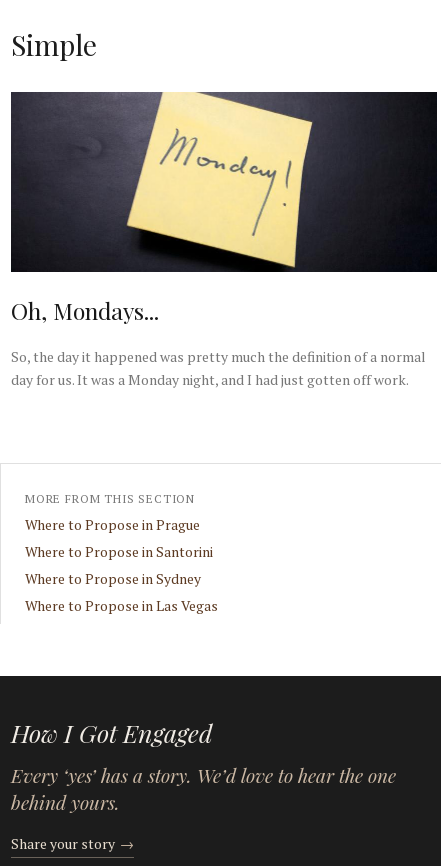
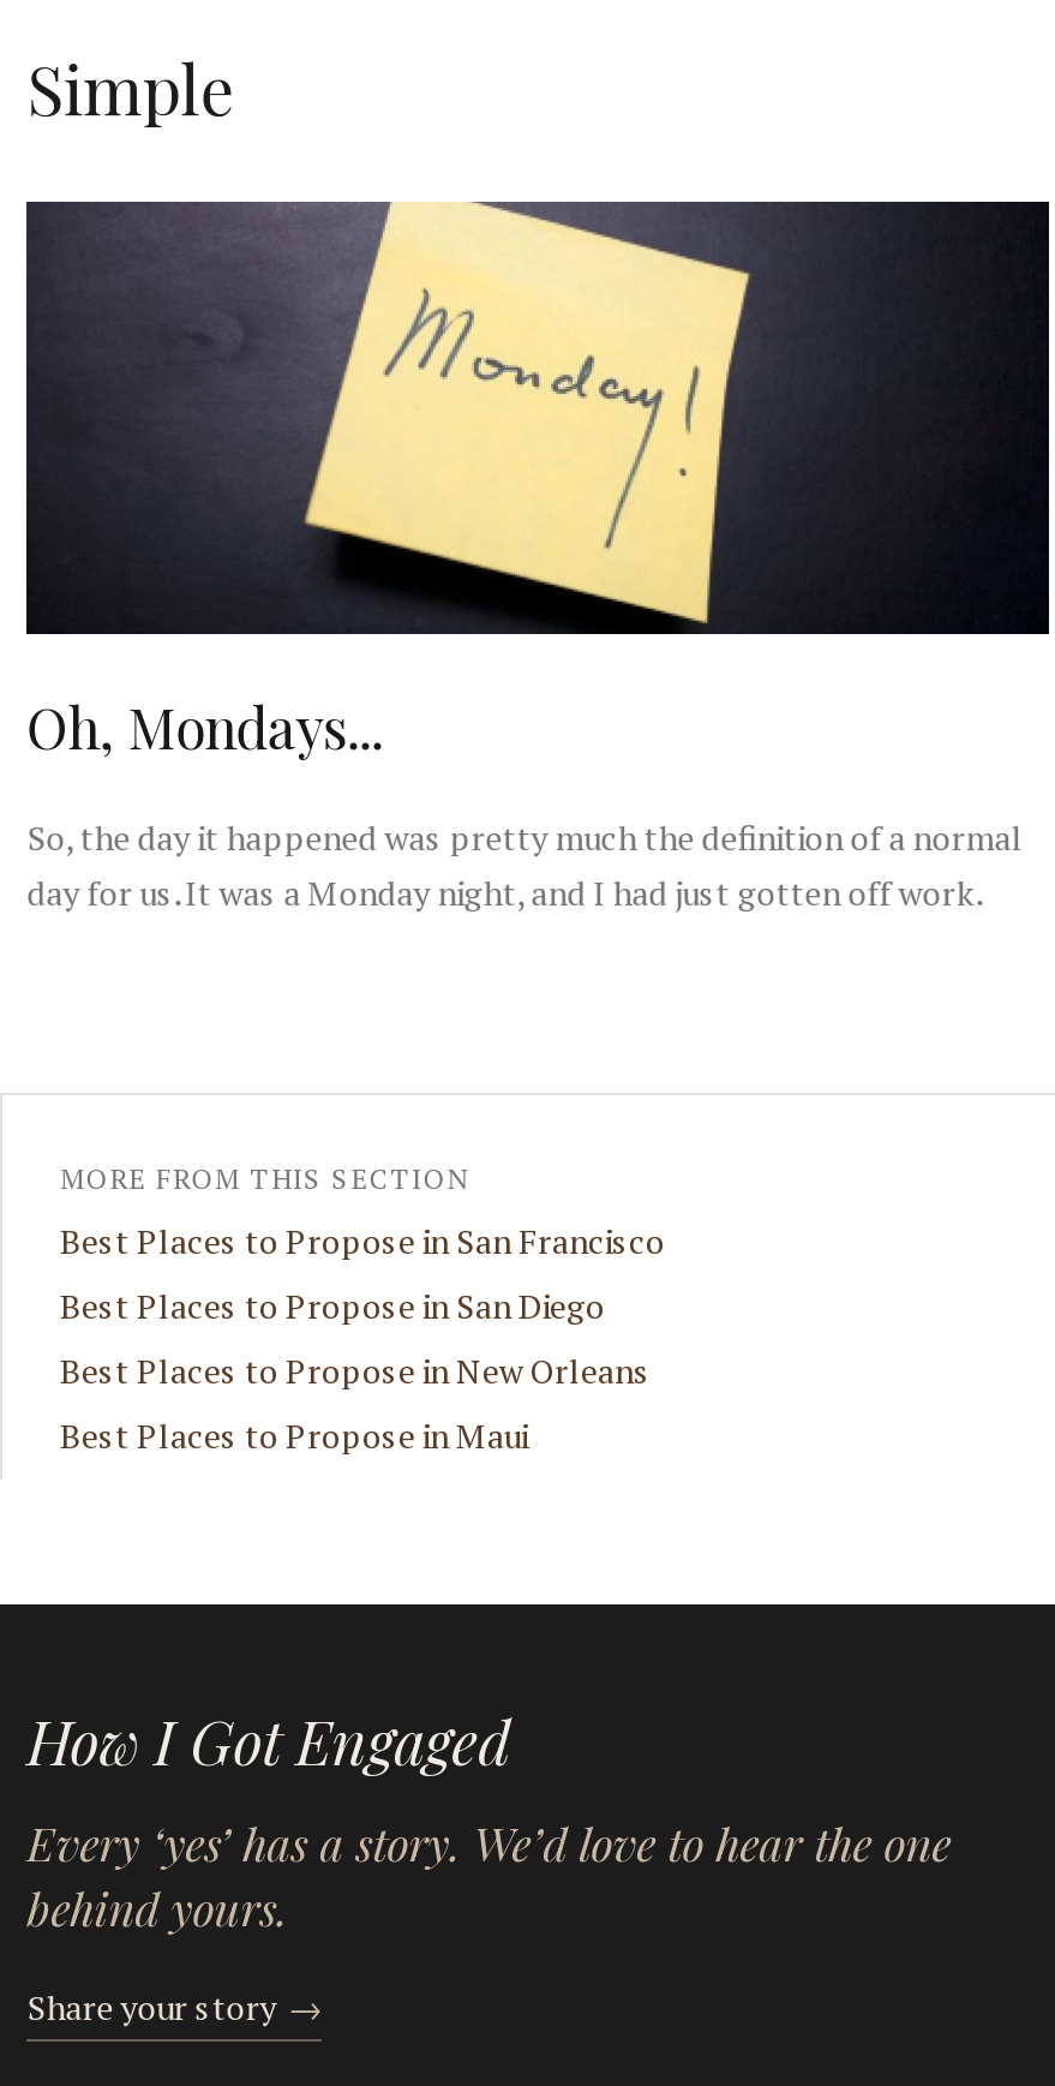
[25,516,200,534] Where to Propose in Prague -> [60,1220,665,1263] Best Places to Propose in San Francisco
[25,543,213,561] Where to Propose in Santorini -> [60,1285,605,1328] Best Places to Propose in San Diego
[25,570,201,588] Where to Propose in Sydney -> [60,1350,651,1393] Best Places to Propose in New Orleans
[25,597,218,615] Where to Propose in Las Vegas -> [60,1415,528,1458] Best Places to Propose in Maui

